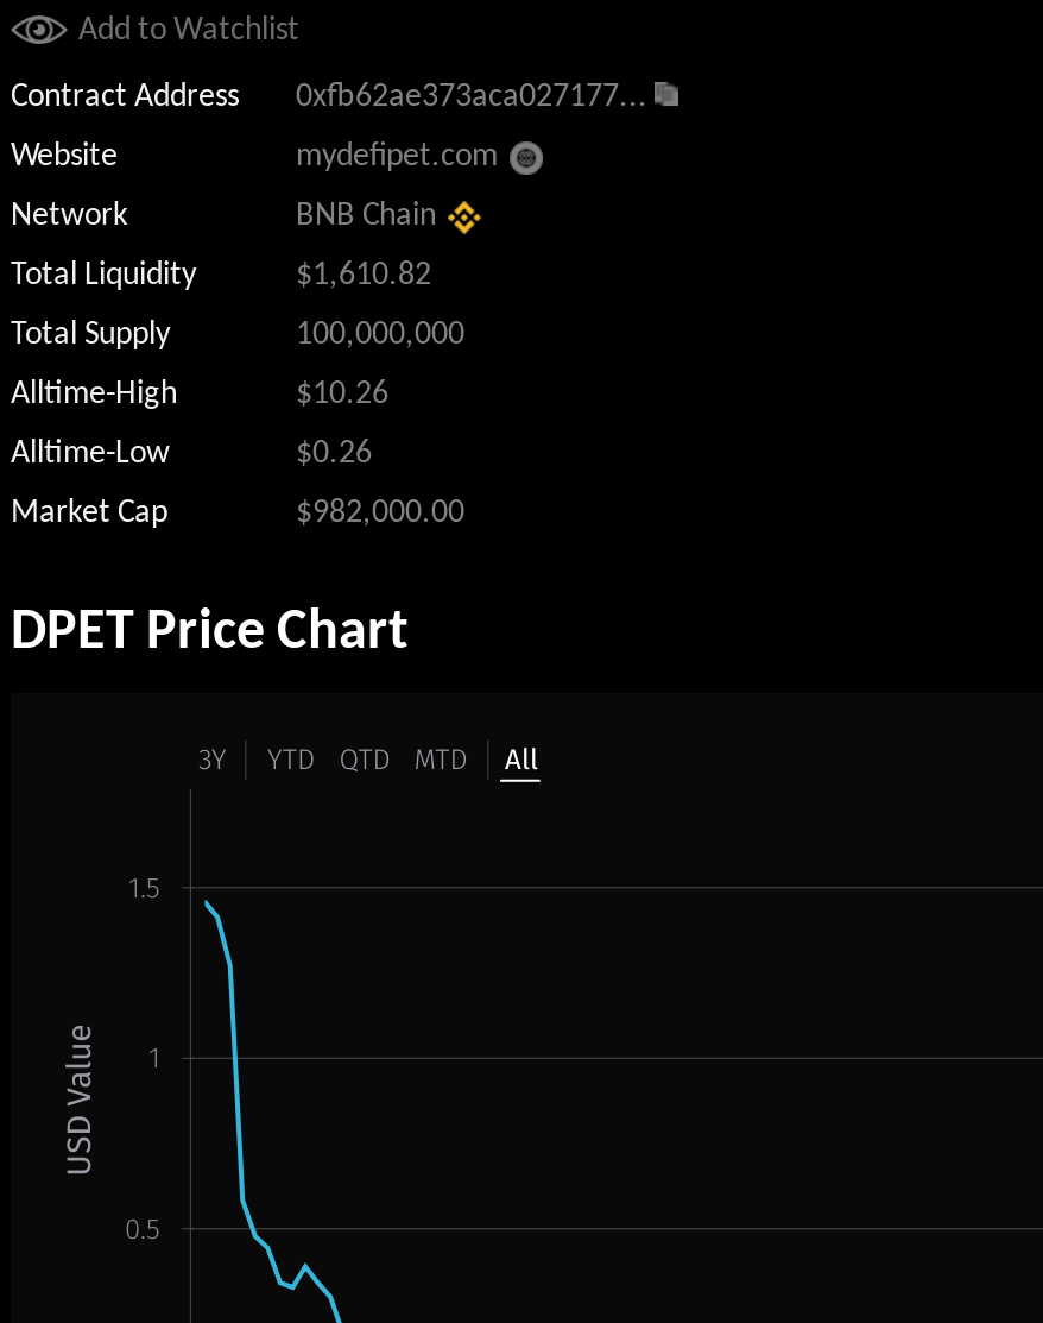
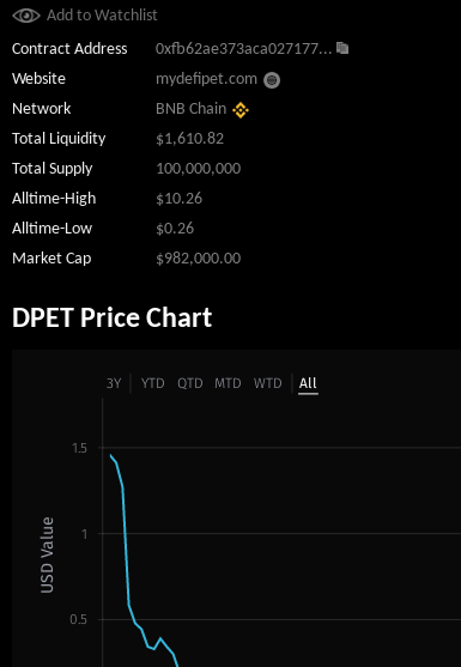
none -> [254,375,283,392] WTD

